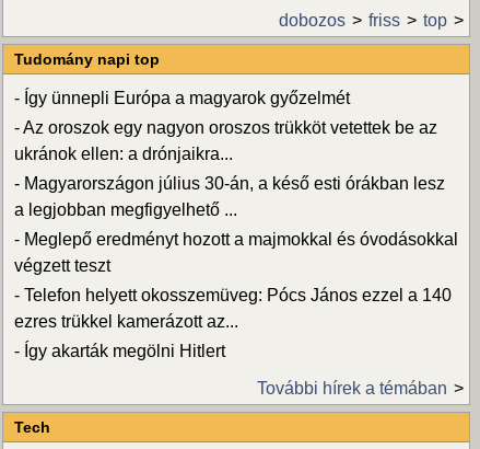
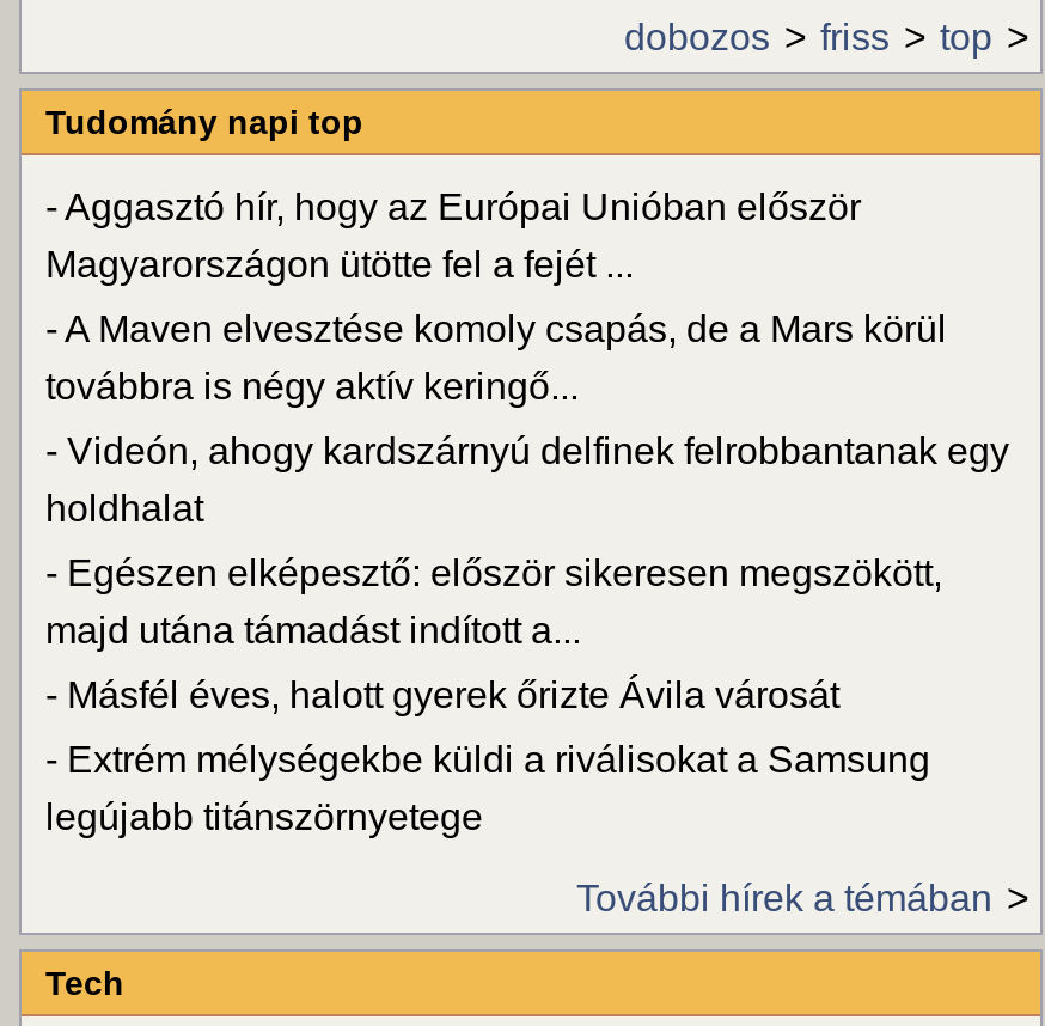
[14,89,350,107] - Így ünnepli Európa a magyarok győzelmét -> [45,187,861,285] - Aggasztó hír, hogy az Európai Unióban először | Magyarországon ütötte fel a fejét ...
[14,118,437,163] - Az oroszok egy nagyon oroszos trükköt vetettek be az | ukránok ellen: a drónjaikra... -> [45,309,947,407] - A Maven elvesztése komoly csapás, de a Mars körül | továbbra is négy aktív keringő...
[14,174,445,219] - Magyarországon július 30-án, a késő esti órákban lesz | a legjobban megfigyelhető ... -> [45,430,1009,529] - Videón, ahogy kardszárnyú delfinek felrobbantanak egy | holdhalat
[14,230,458,275] - Meglepő eredményt hozott a majmokkal és óvodásokkal | végzett teszt -> [45,552,942,651] - Egészen elképesztő: először sikeresen megszökött, | majd utána támadást indított a...
[14,286,452,331] - Telefon helyett okosszemüveg: Pócs János ezzel a 140 | ezres trükkel kamerázott az... -> [45,674,839,715] - Másfél éves, halott gyerek őrizte Ávila városát
[14,342,225,360] - Így akarták megölni Hitlert -> [45,739,930,837] - Extrém mélységekbe küldi a riválisokat a Samsung | legújabb titánszörnyetege

